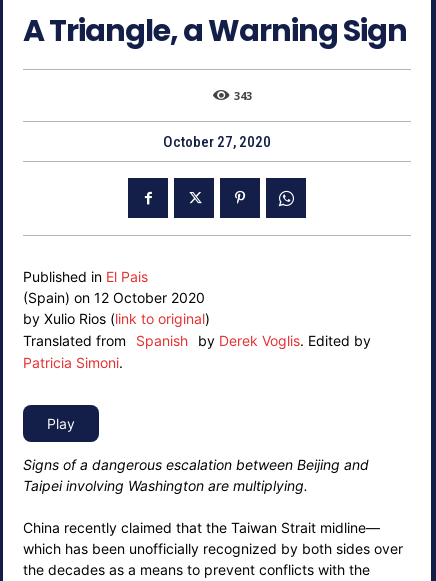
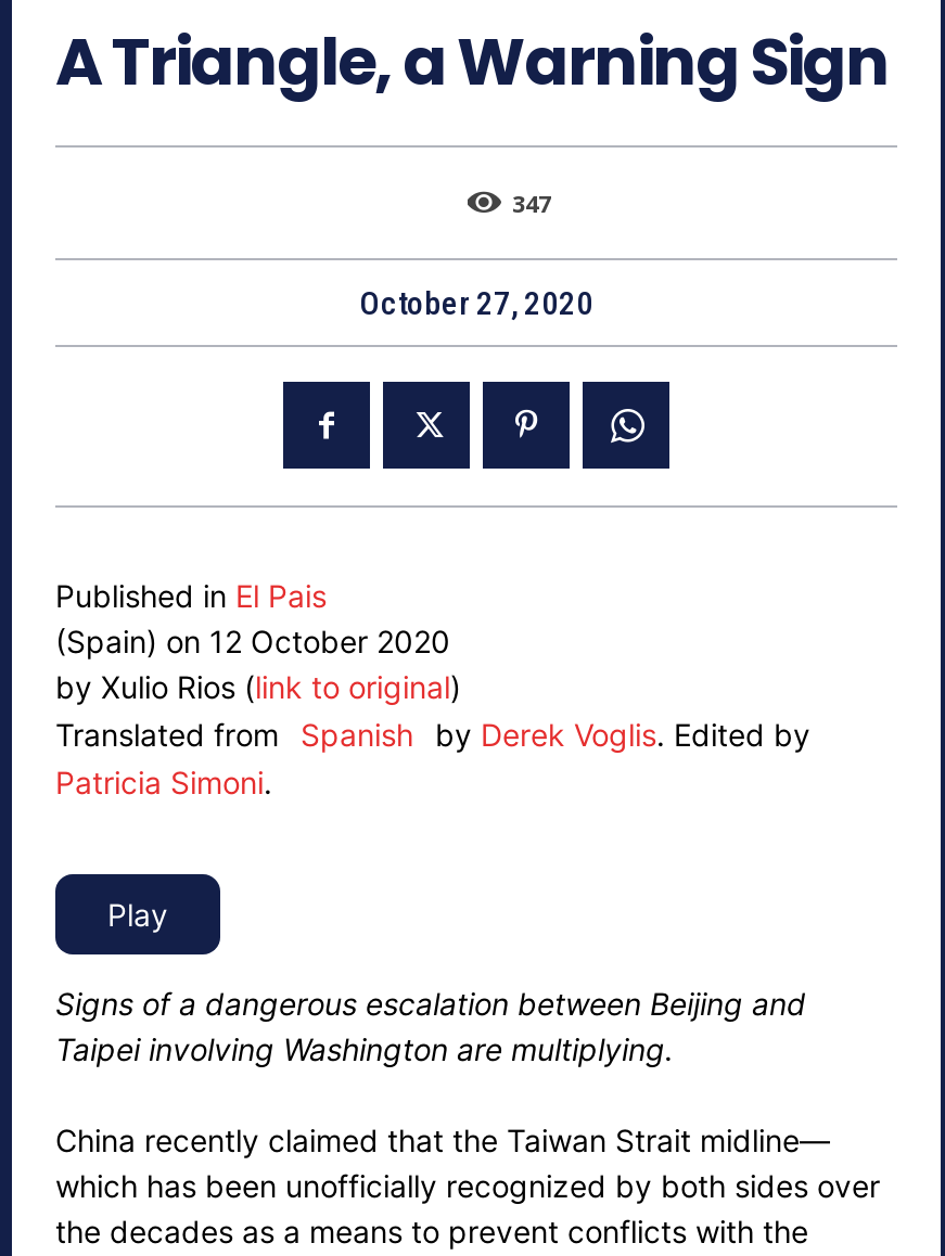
[233,88,251,103] 343 -> [512,186,551,219] 347

